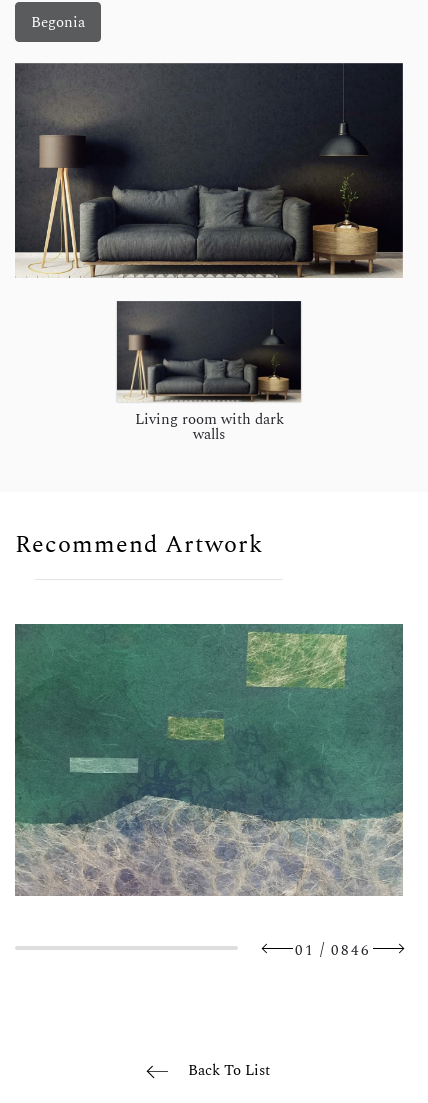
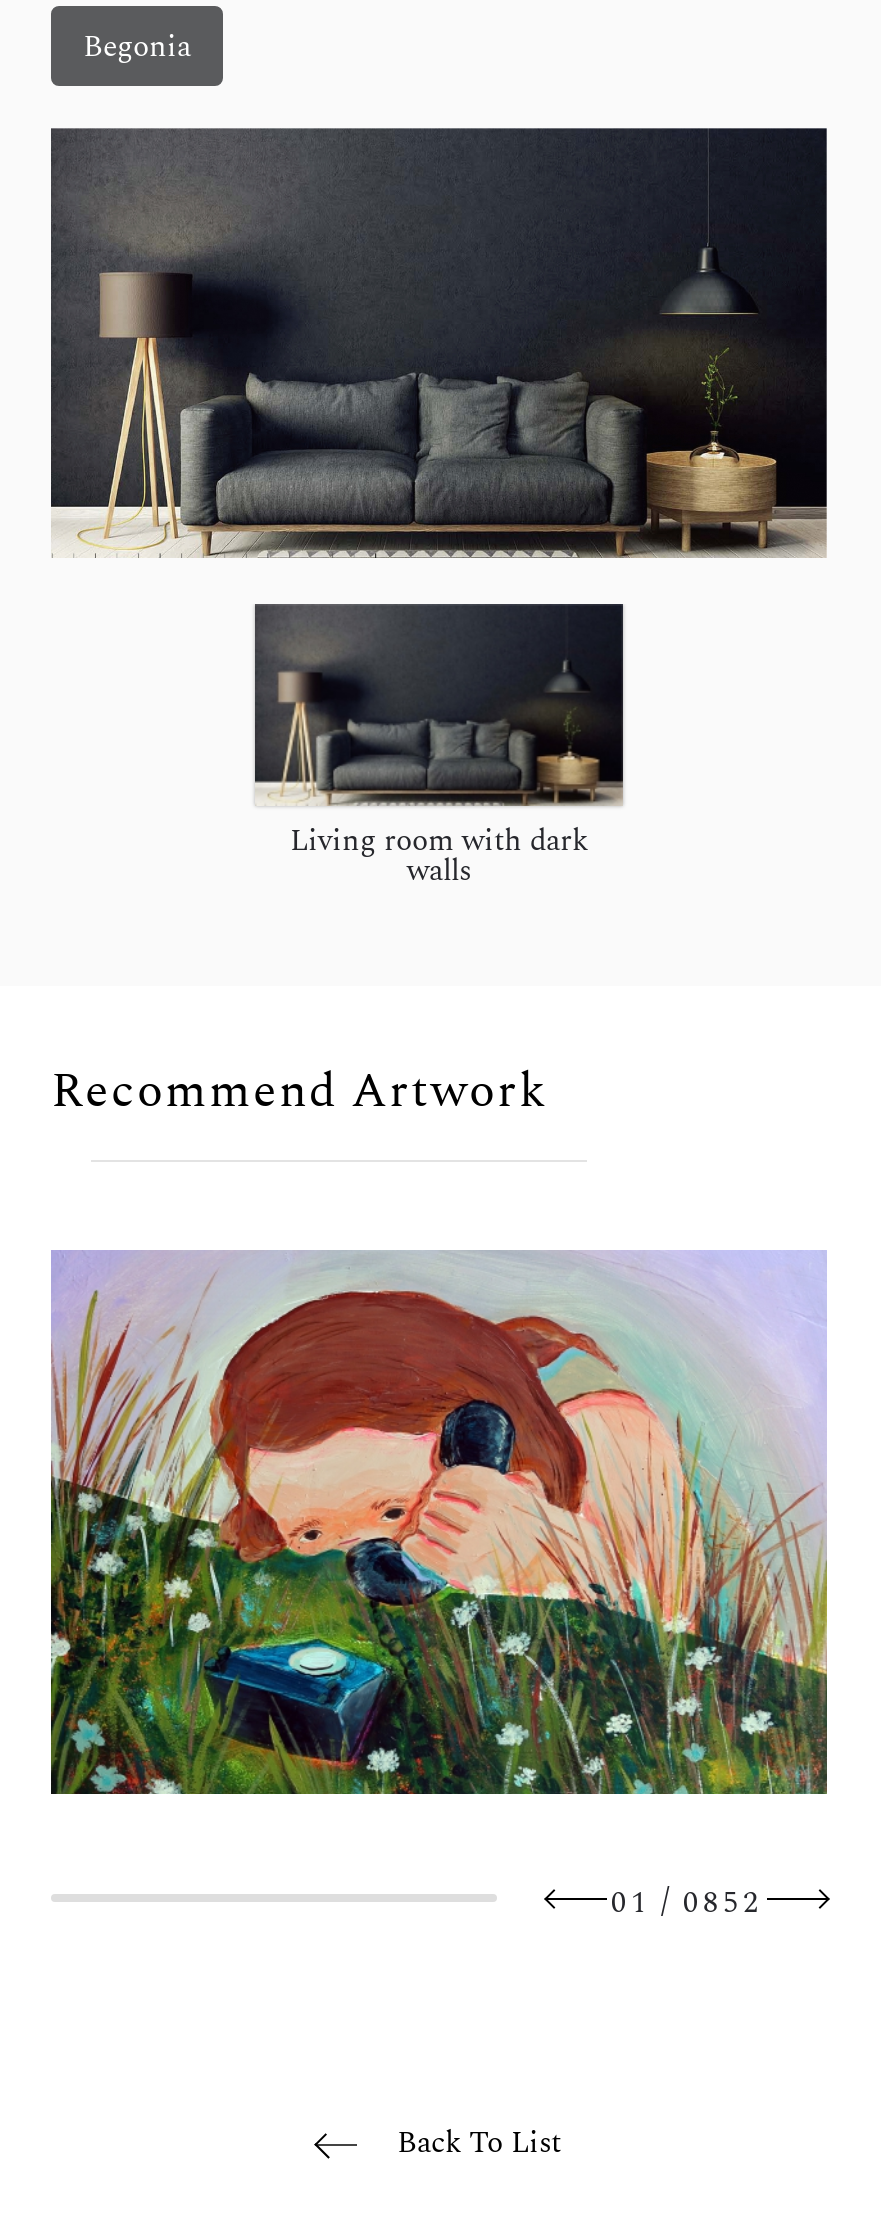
[14,623,404,897] [image] -> [49,1250,827,1796] [image]
[295,937,371,963] 01 / 0846 -> [611,1876,763,1928] 01 / 0852

